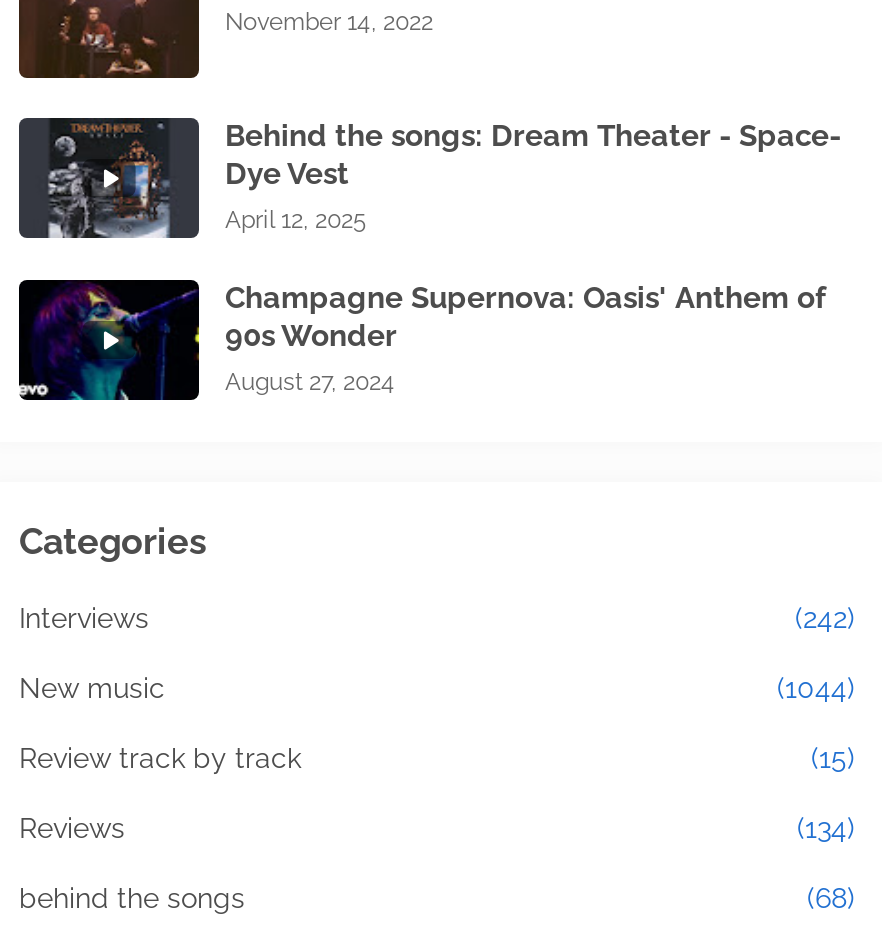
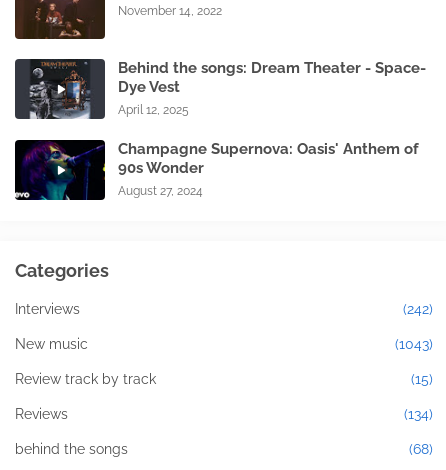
[777,673,855,705] (1044) -> [395,336,433,352] (1043)

